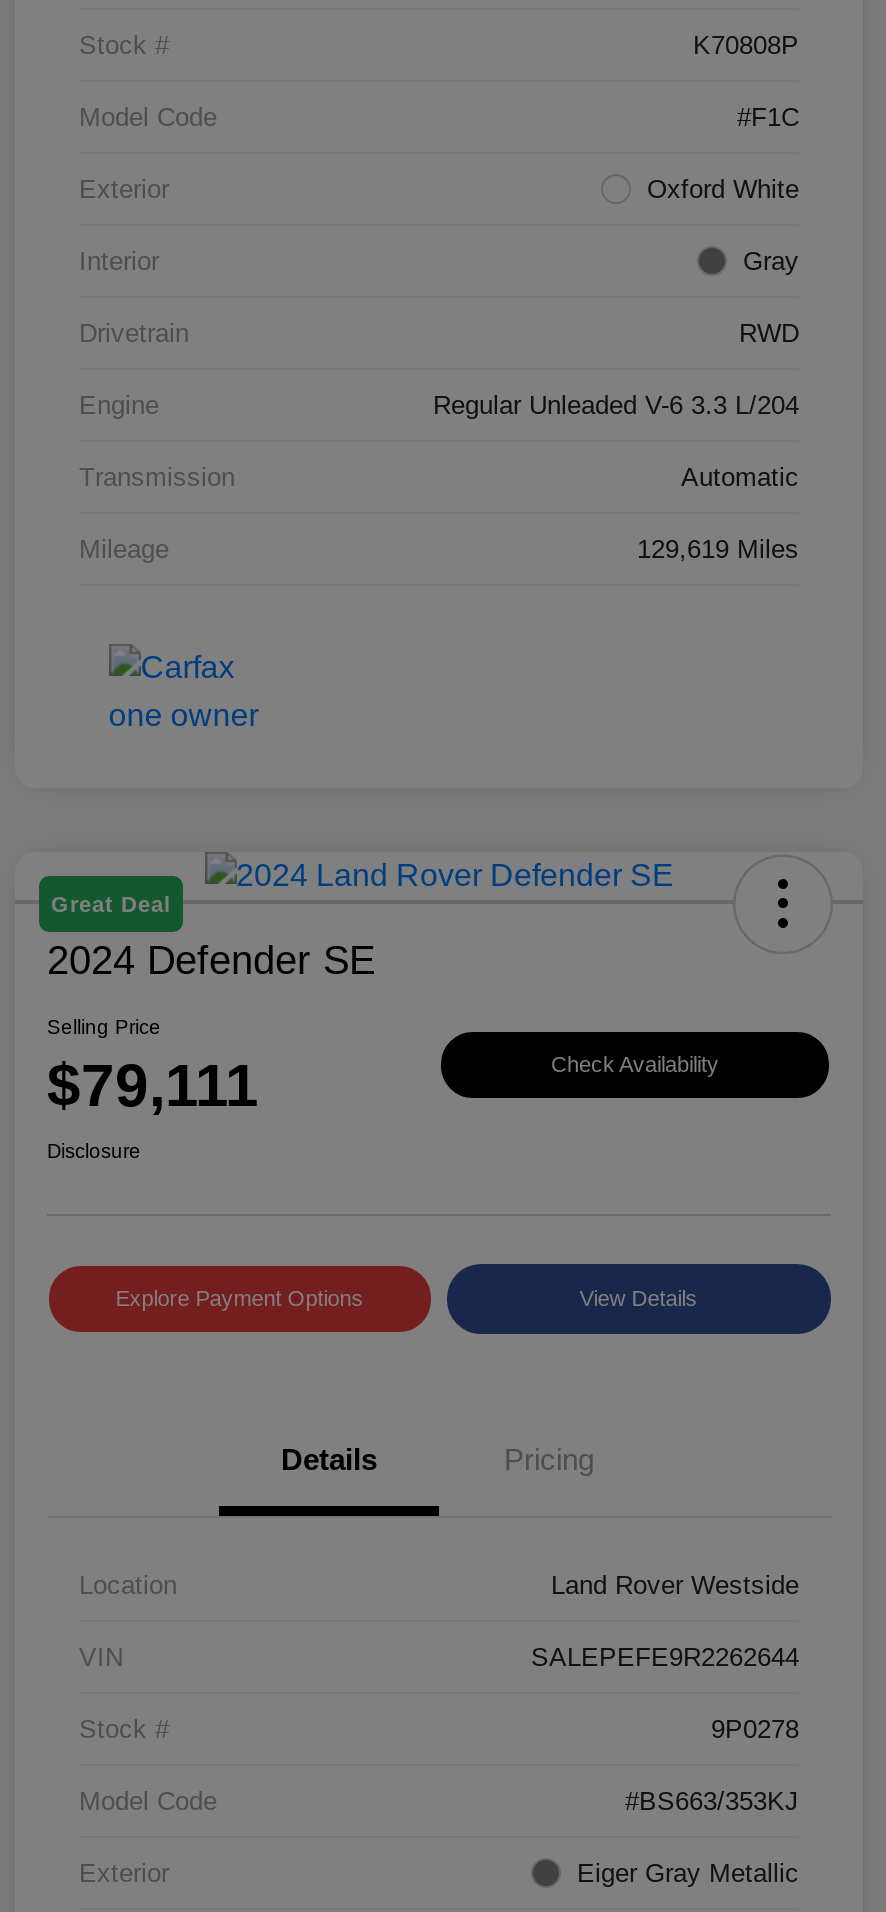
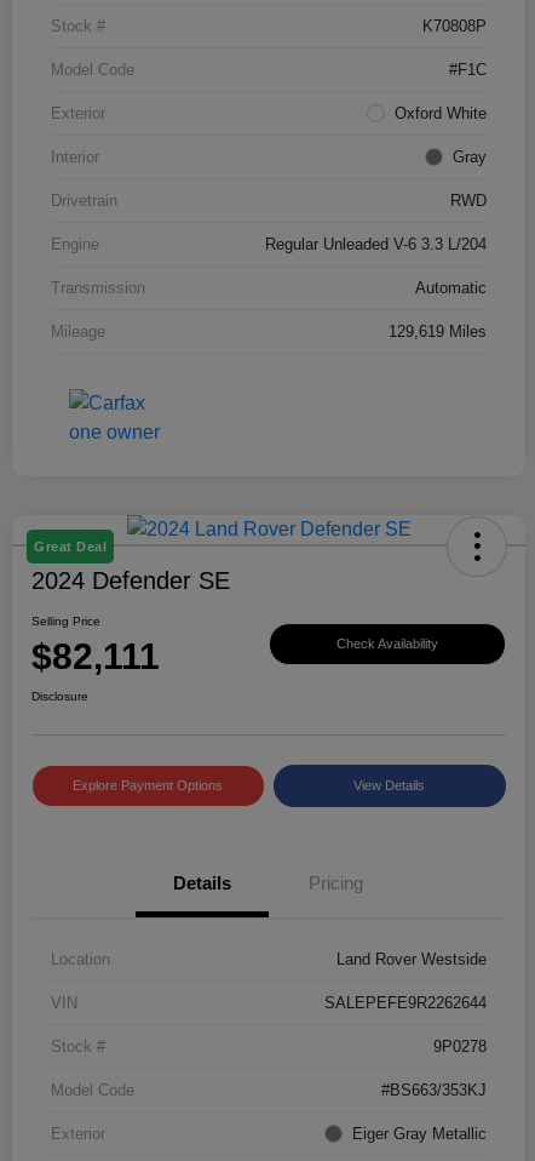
[47,1052,259,1118] $79,111 -> [31,636,160,676] $82,111

